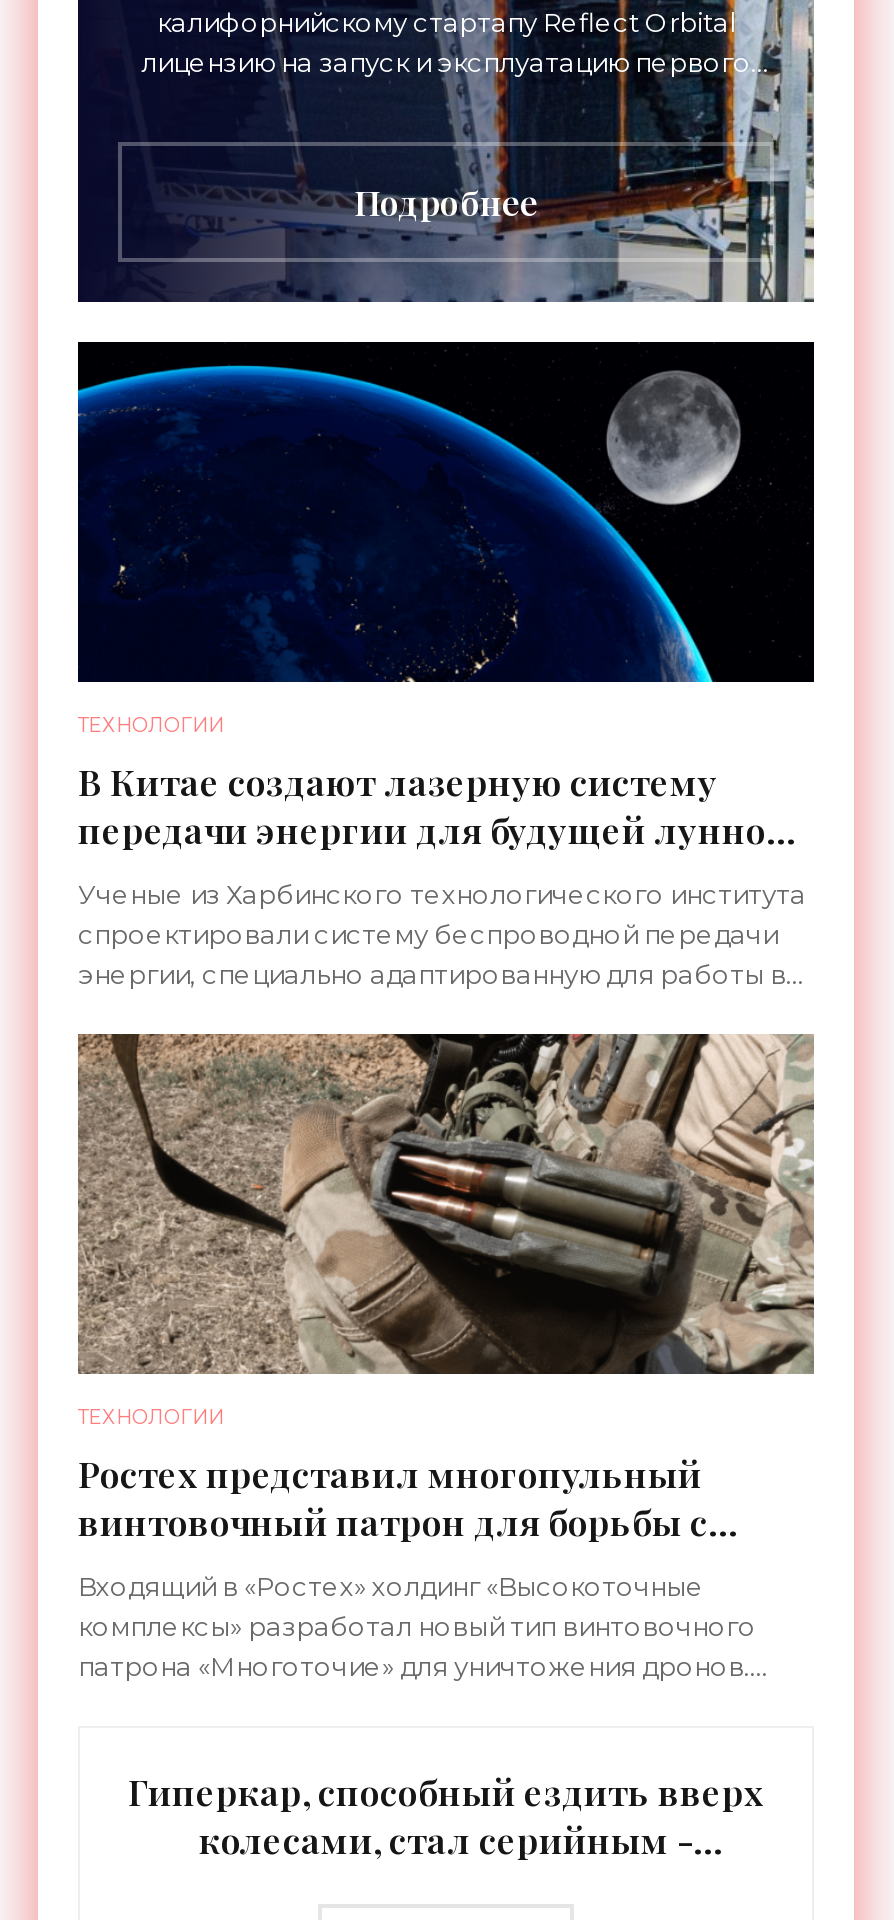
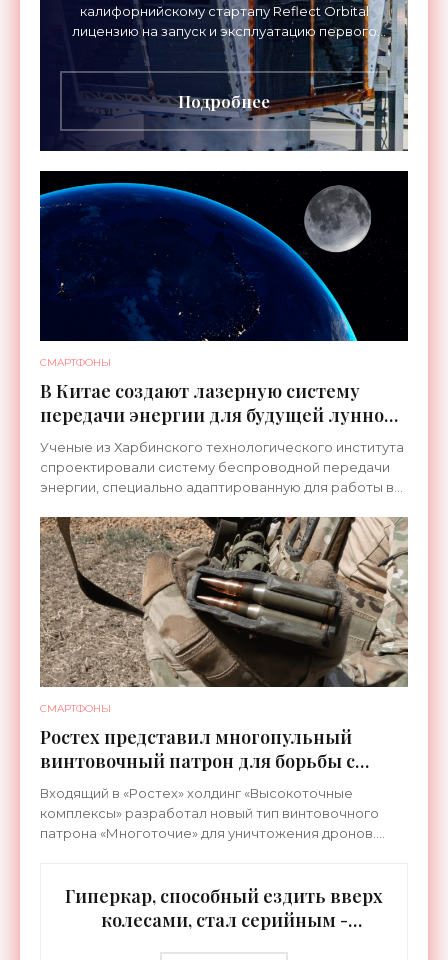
[78,712,224,738] ТЕХНОЛОГИИ -> [40,356,111,369] СМАРТФОНЫ
[78,1404,224,1430] ТЕХНОЛОГИИ -> [40,702,111,715] СМАРТФОНЫ

